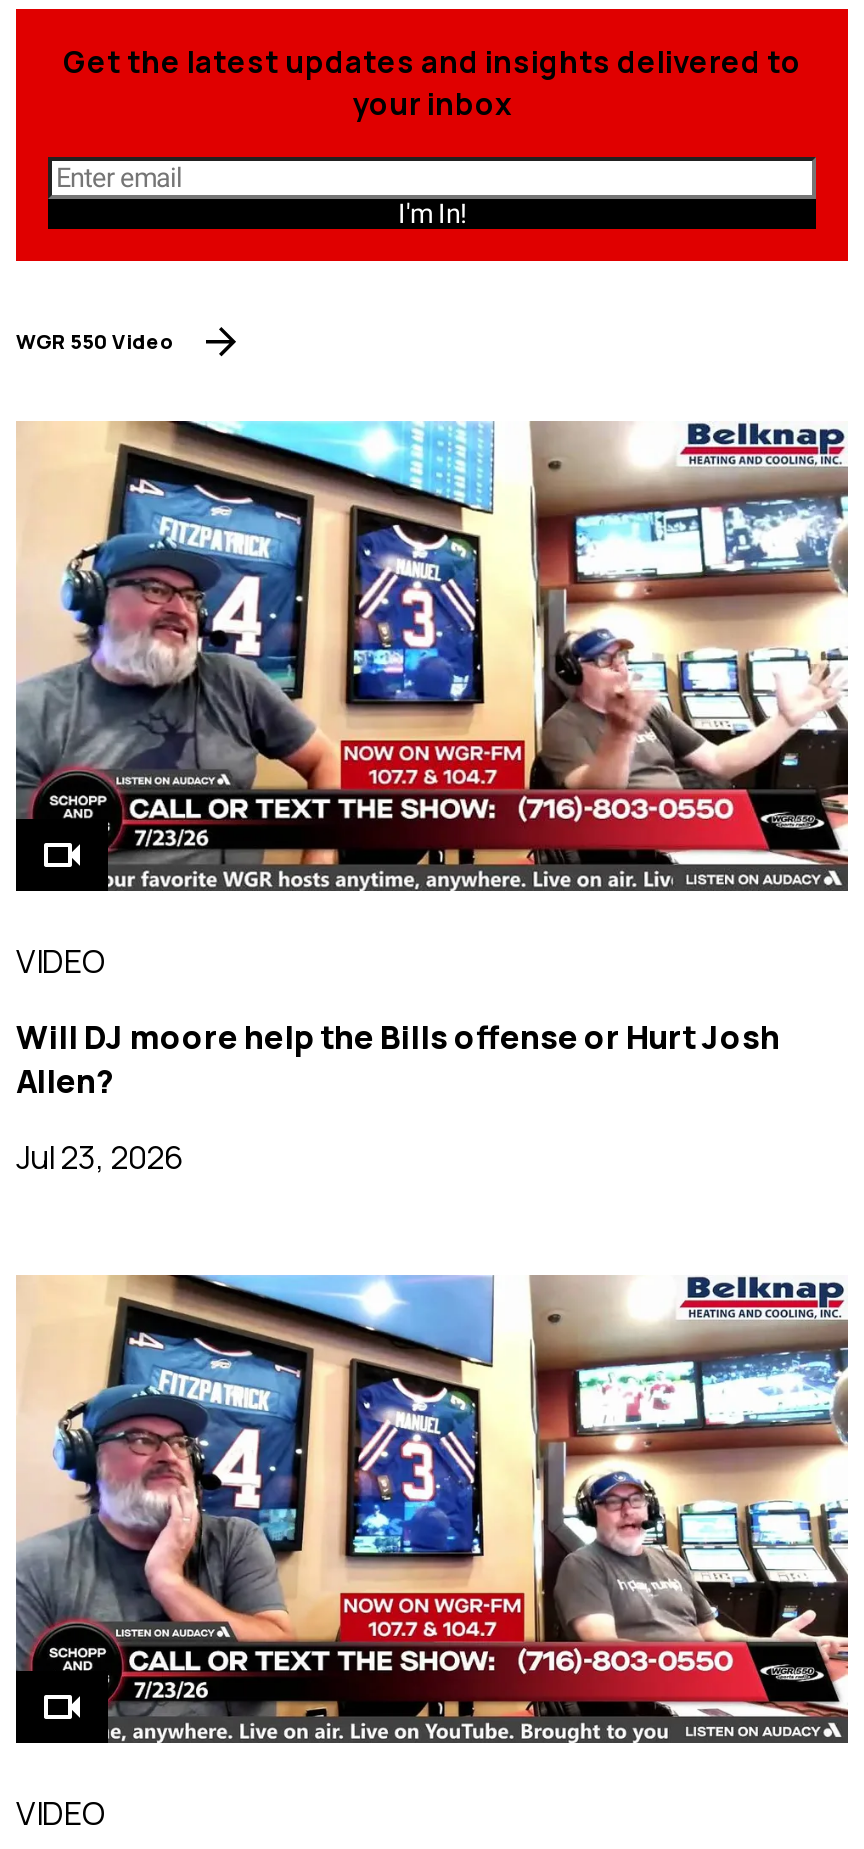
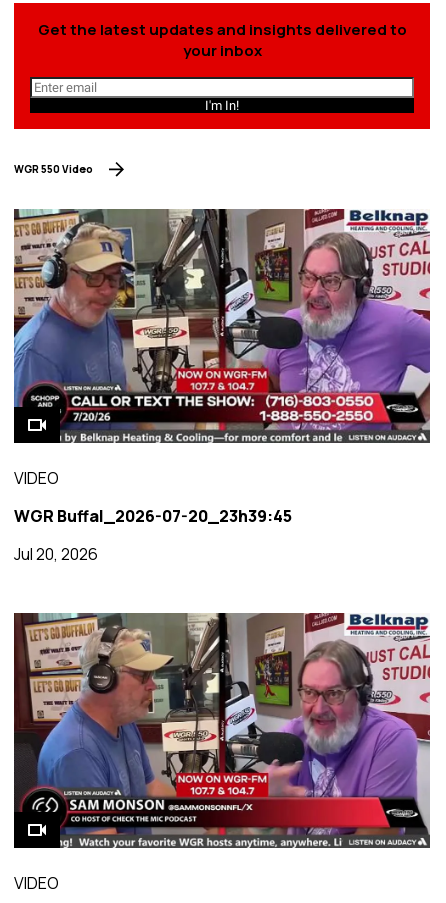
[14,419,850,891] [image] -> [13,208,431,443] [image]
[16,1016,780,1104] Will DJ moore help the Bills offense or Hurt Josh | Allen? -> [14,505,292,527] WGR Buffal_2026-07-20_23h39:45
[16,1136,184,1180] Jul 23, 2026 -> [14,543,98,565] Jul 20, 2026
[16,1273,848,1743] [image] -> [13,612,431,848] [image]

